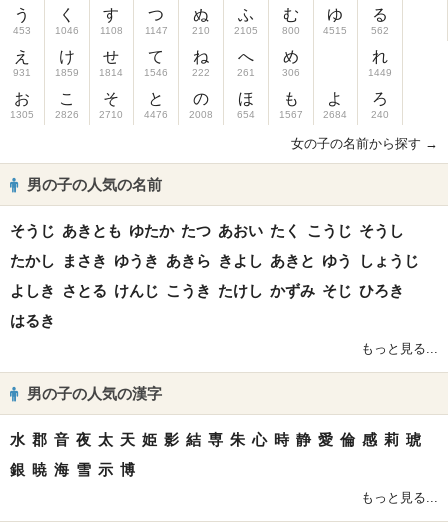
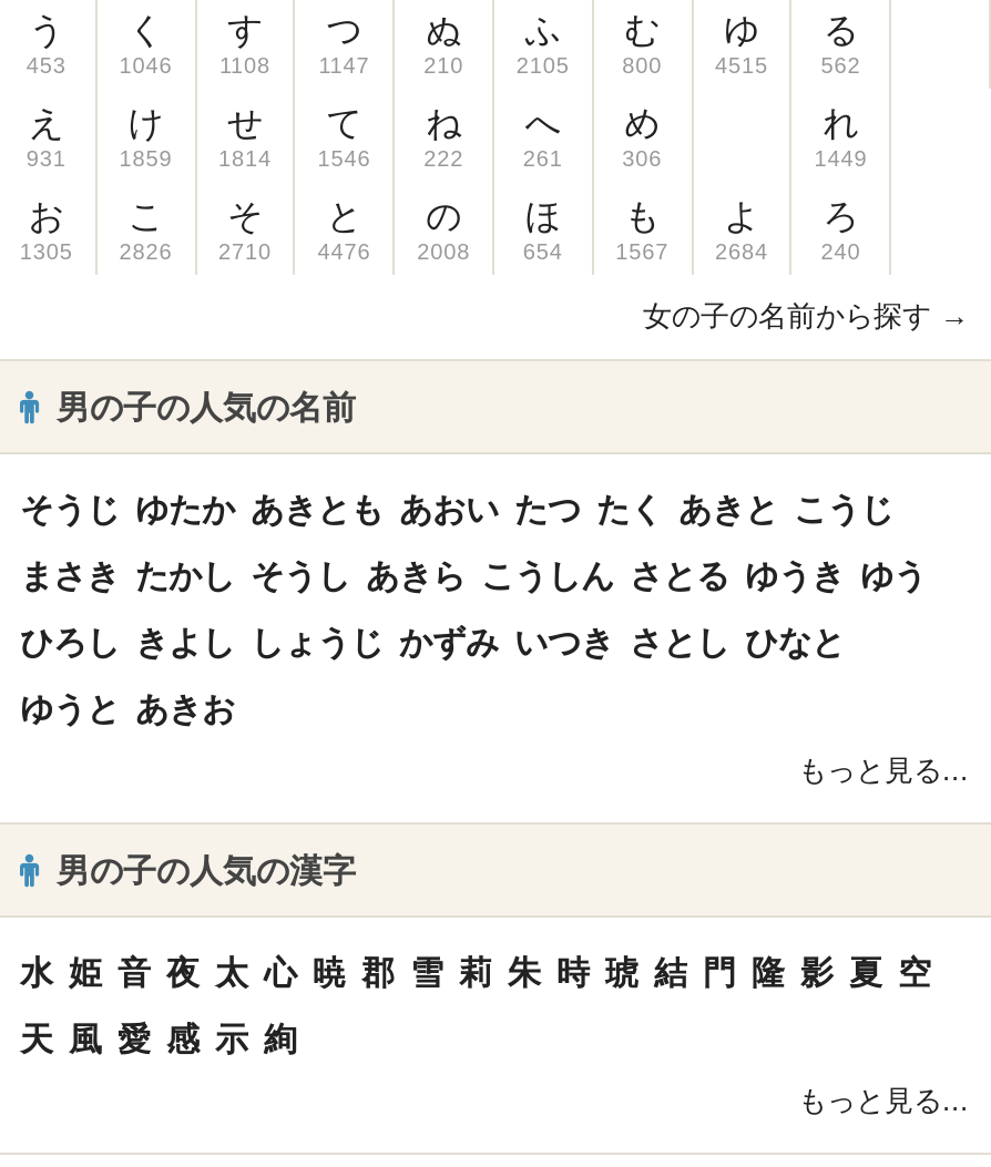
[10,222,404,239] そうじ あきとも ゆたか たつ あおい たく こうじ そうし -> [20,490,893,528] そうじ ゆたか あきとも あおい たつ たく あきと こうじ
[10,252,419,269] たかし まさき ゆうき あきら きよし あきと ゆう しょうじ -> [20,556,927,594] まさき たかし そうし あきら こうしん さとる ゆうき ゆう
[10,282,404,299] よしき さとる けんじ こうき たけし かずみ そじ ひろき -> [20,623,845,661] ひろし きよし しょうじ かずみ いつき さとし ひなと
[10,312,55,329] はるき -> [20,689,235,727] ゆうと あきお
[10,431,421,448] 水 郡 音 夜 太 天 姫 影 結 専 朱 心 時 静 愛 倫 感 莉 琥 -> [20,953,931,991] 水 姫 音 夜 太 心 暁 郡 雪 莉 朱 時 琥 結 門 隆 影 夏 空
[10,461,135,478] 銀 暁 海 雪 示 博 -> [20,1020,297,1057] 天 風 愛 感 示 絢

